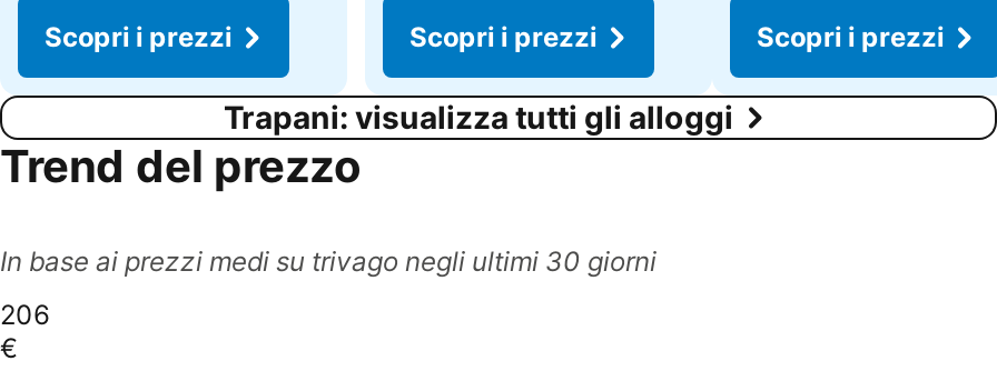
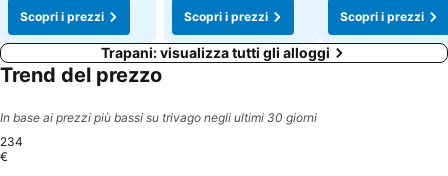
[0,244,657,278] In base ai prezzi medi su trivago negli ultimi 30 giorni -> [0,110,317,125] In base ai prezzi più bassi su trivago negli ultimi 30 giorni
[0,298,56,331] 206 -> [0,134,26,149] 234

